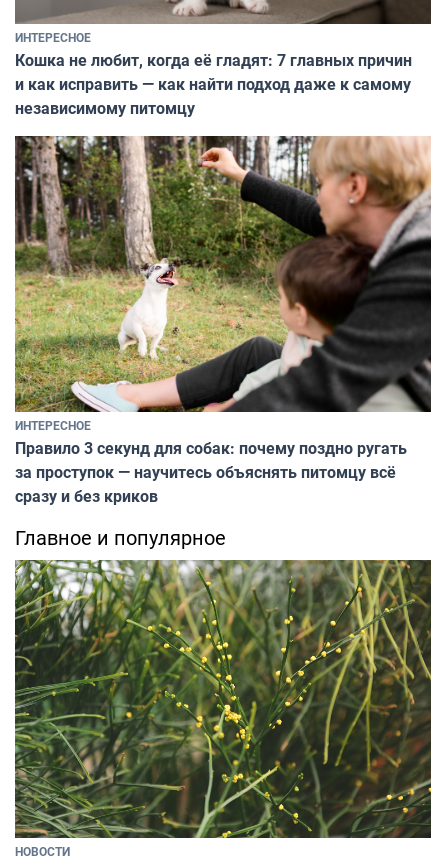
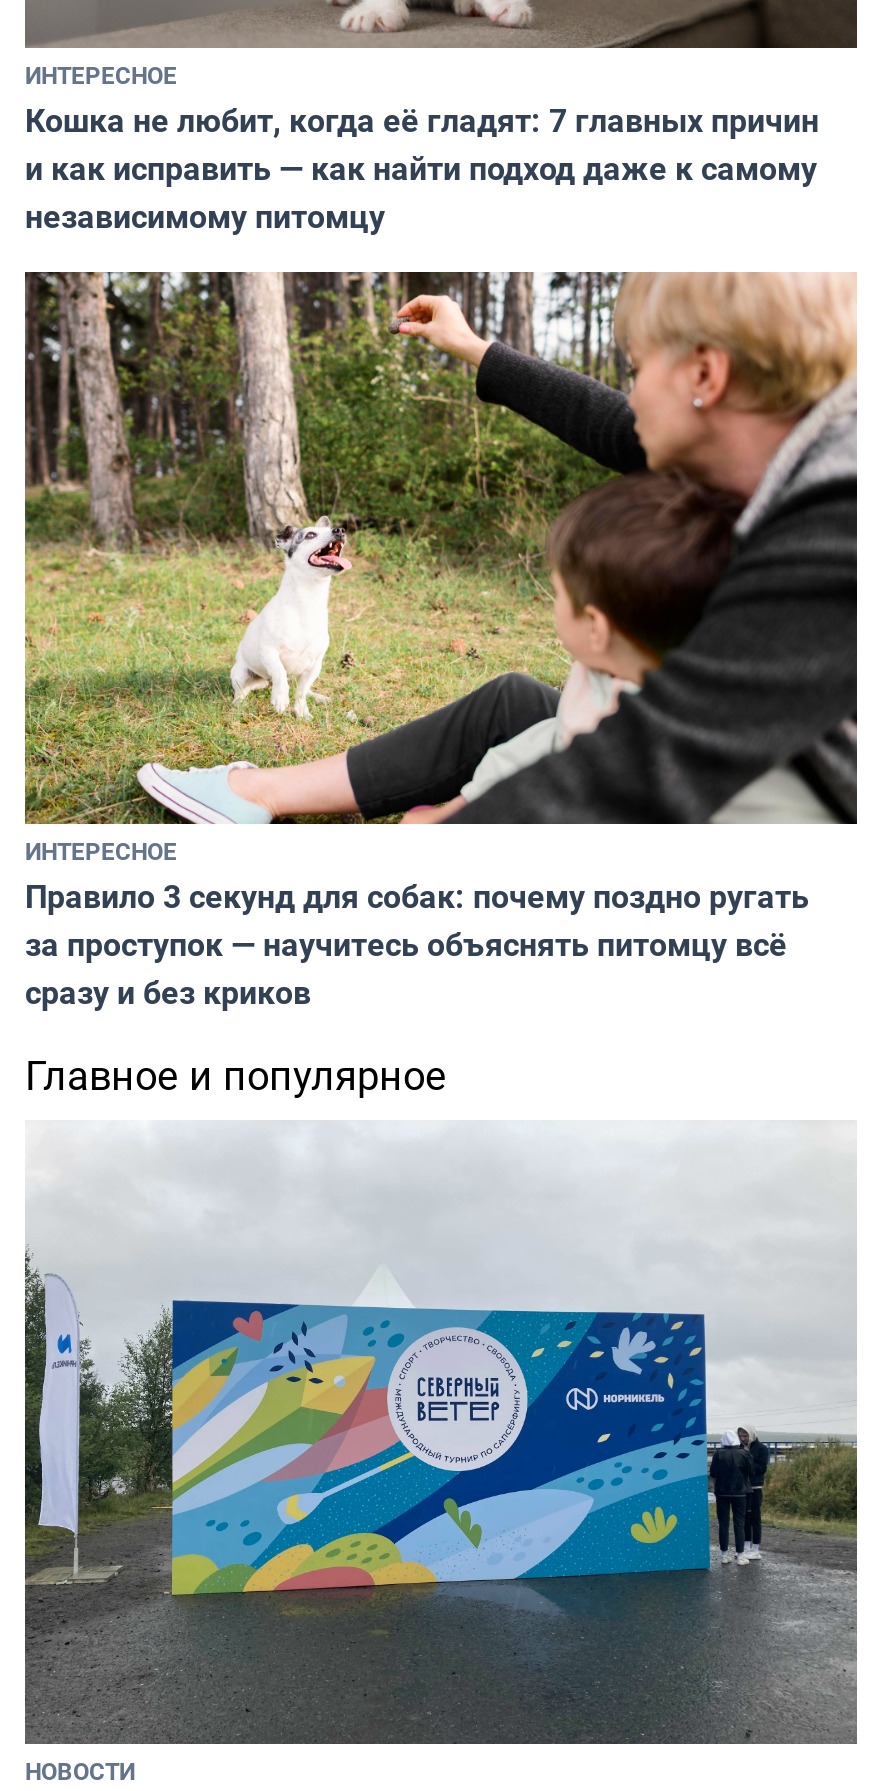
[14,559,432,839] [image] -> [25,1124,857,1746] [image]

